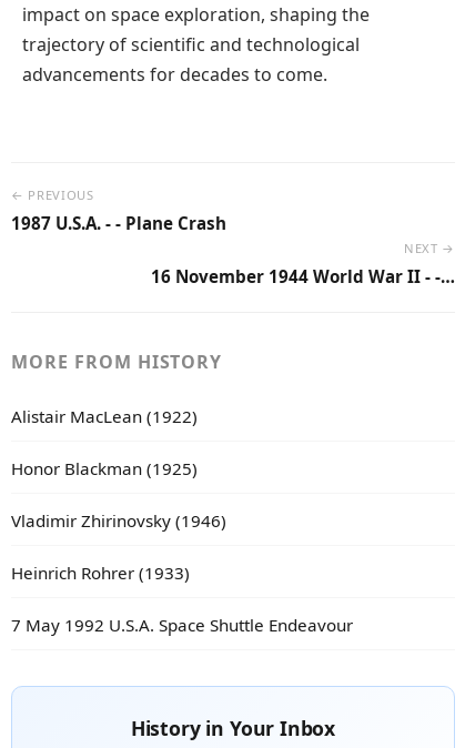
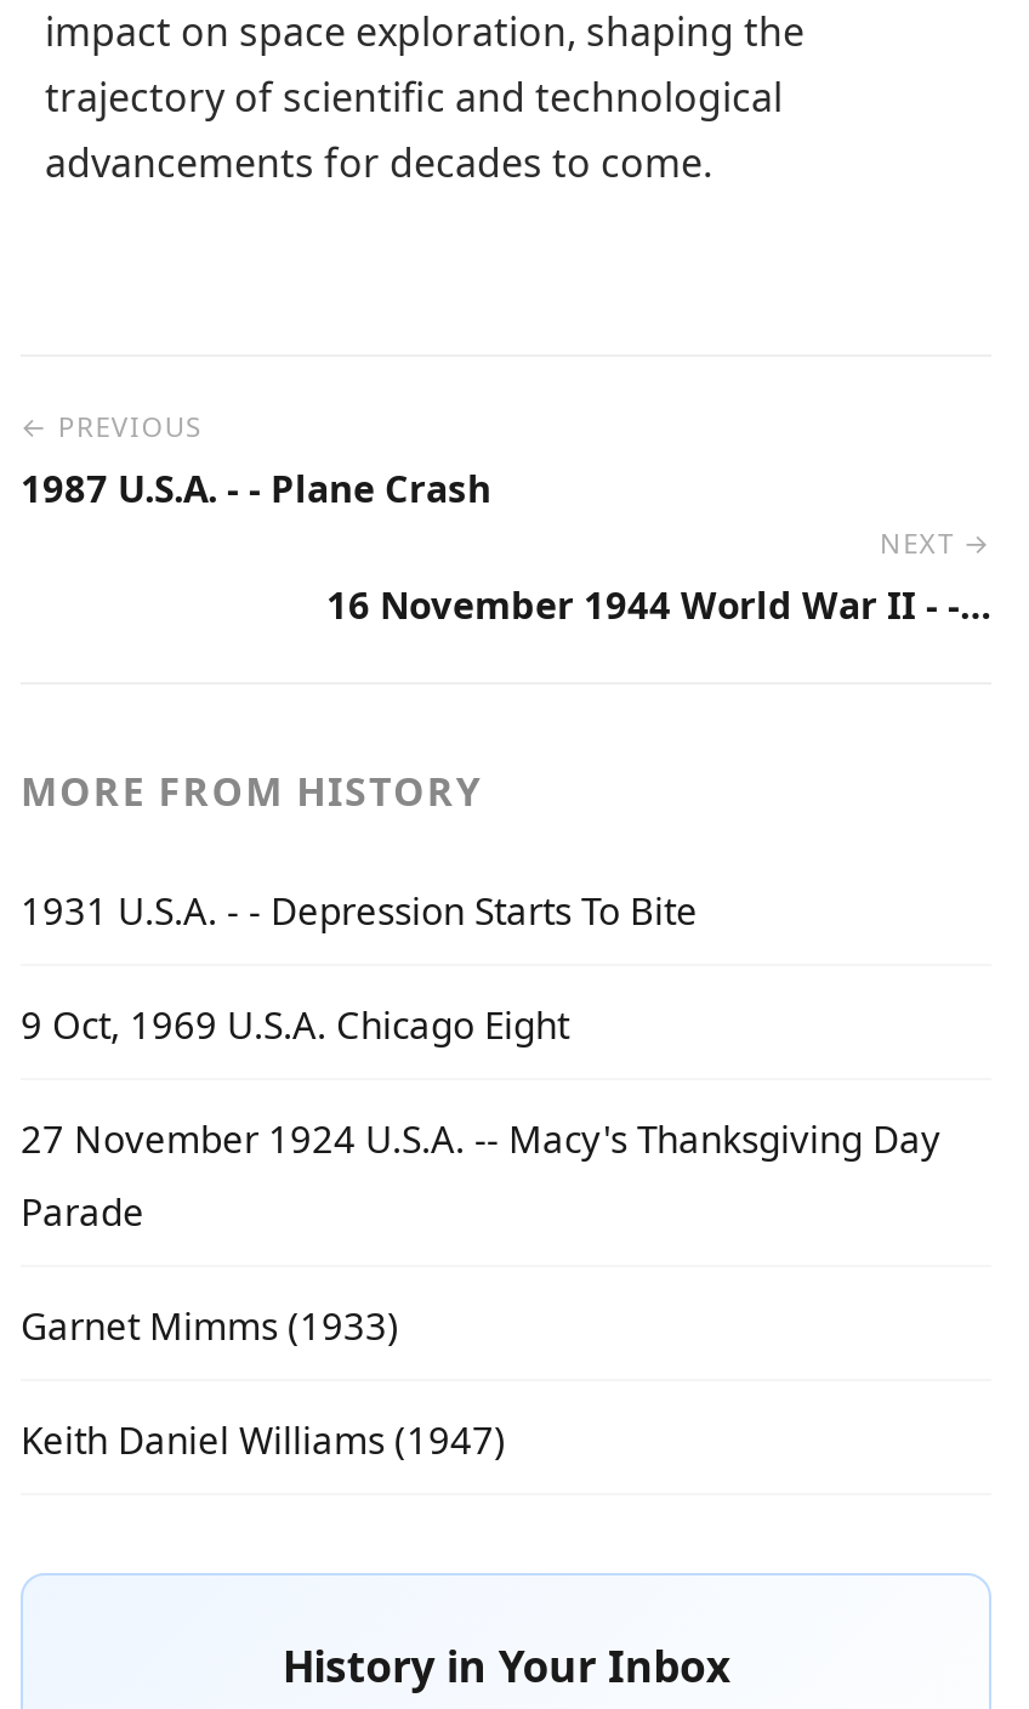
[11,405,353,636] Alistair MacLean (1922) | Honor Blackman (1925) | Vladimir Zhirinovsky (1946) | Heinrich Rohrer (1933) | 7 May 1992 U.S.A. Space Shuttle Endeavour -> [21,886,940,1463] 1931 U.S.A. - - Depression Starts To Bite | 9 Oct, 1969 U.S.A. Chicago Eight | 27 November 1924 U.S.A. -- Macy's Thanksgiving Day | Parade | Garnet Mimms (1933) | Keith Daniel Williams (1947)

